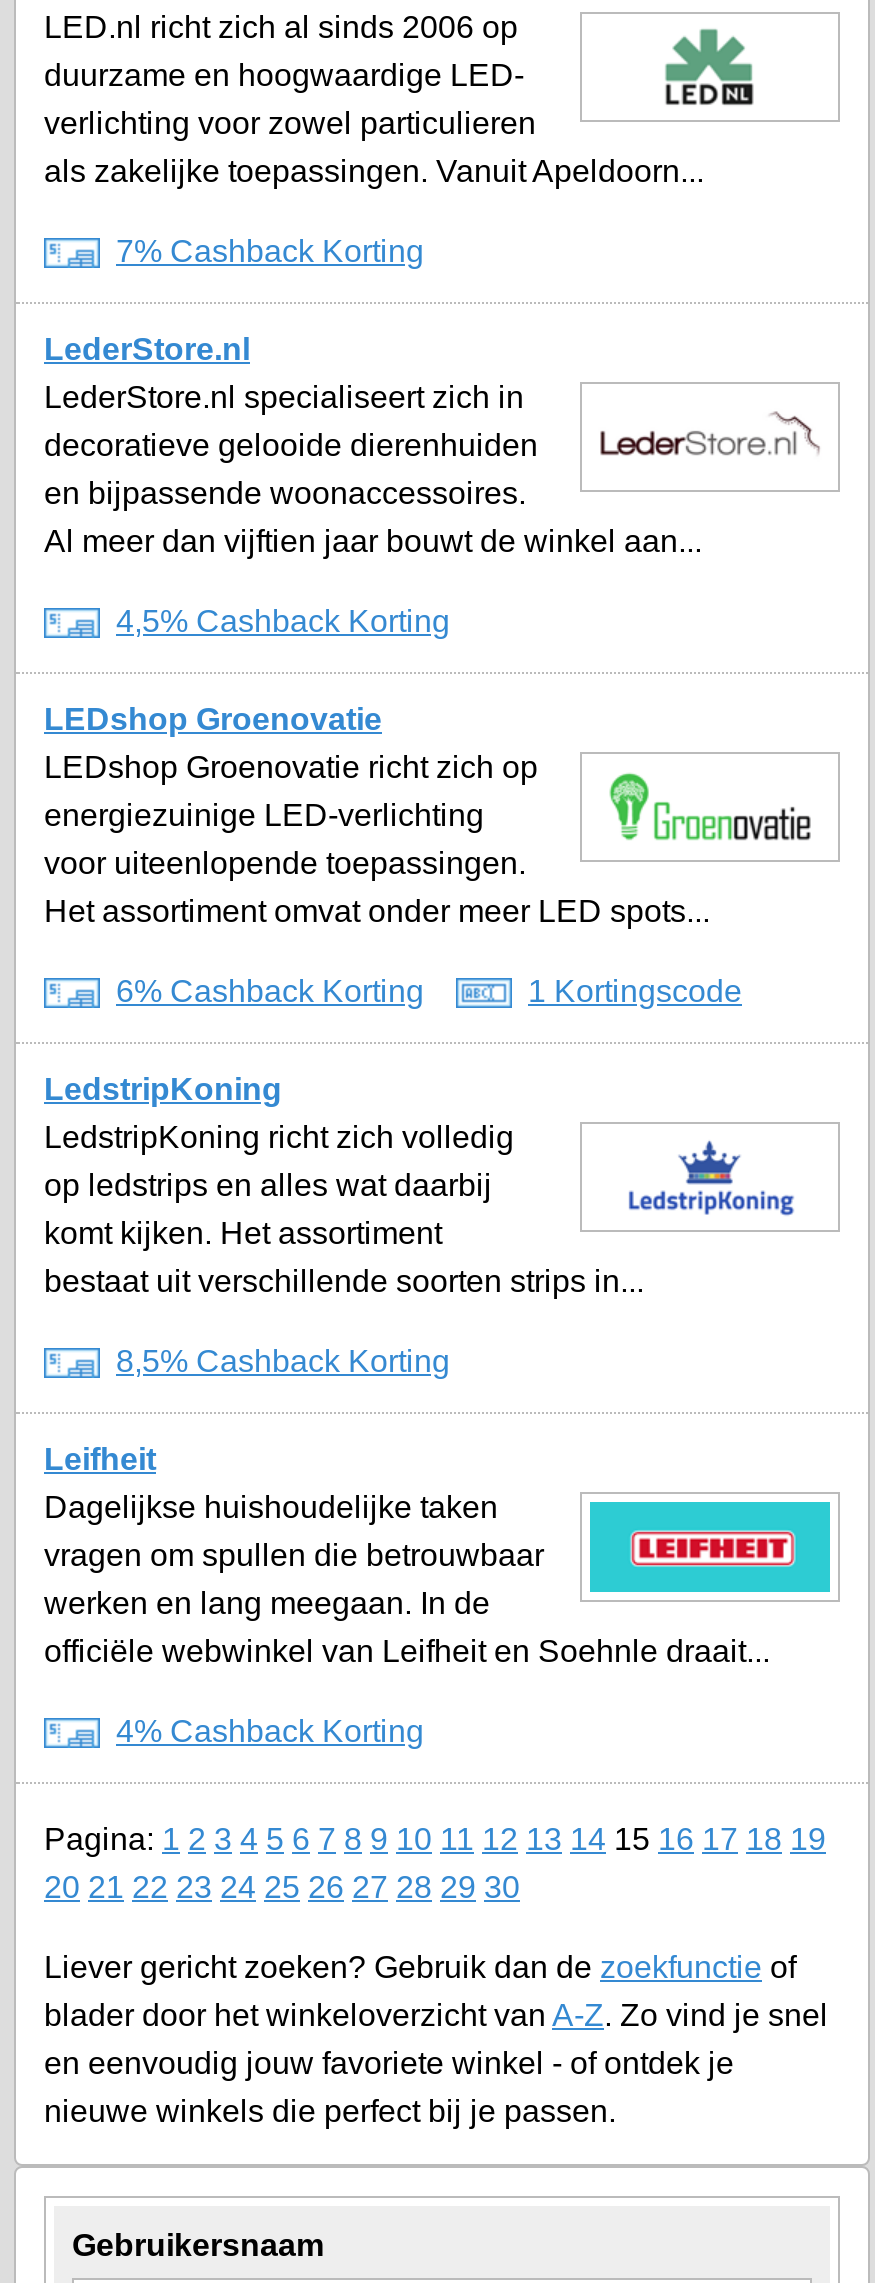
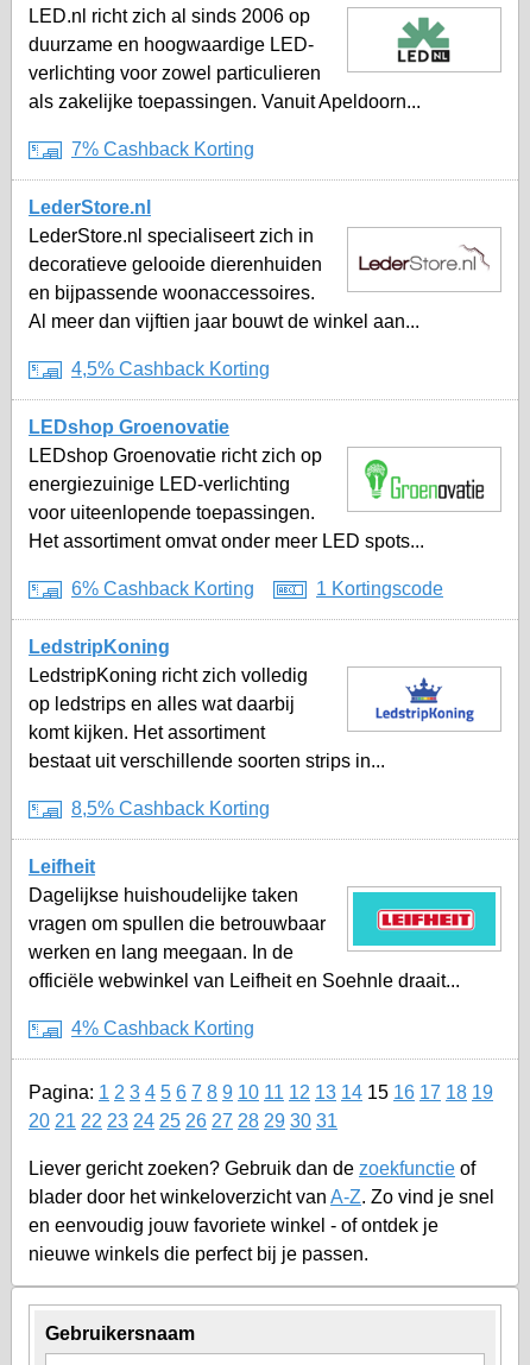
[44,1870,520,1904] 20 21 22 23 24 25 26 27 28 29 30 -> [29,1111,337,1131] 20 21 22 23 24 25 26 27 28 29 30 31

